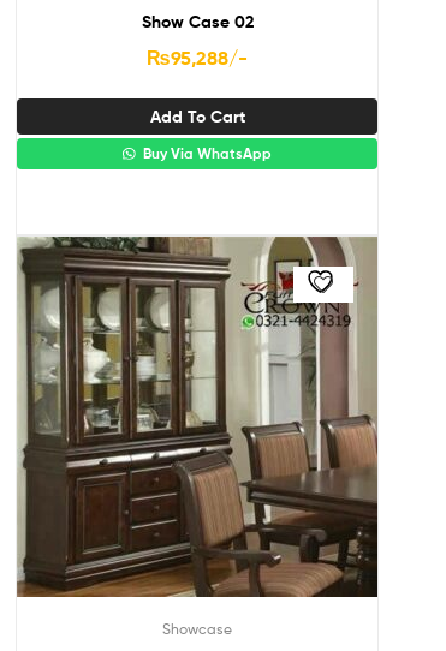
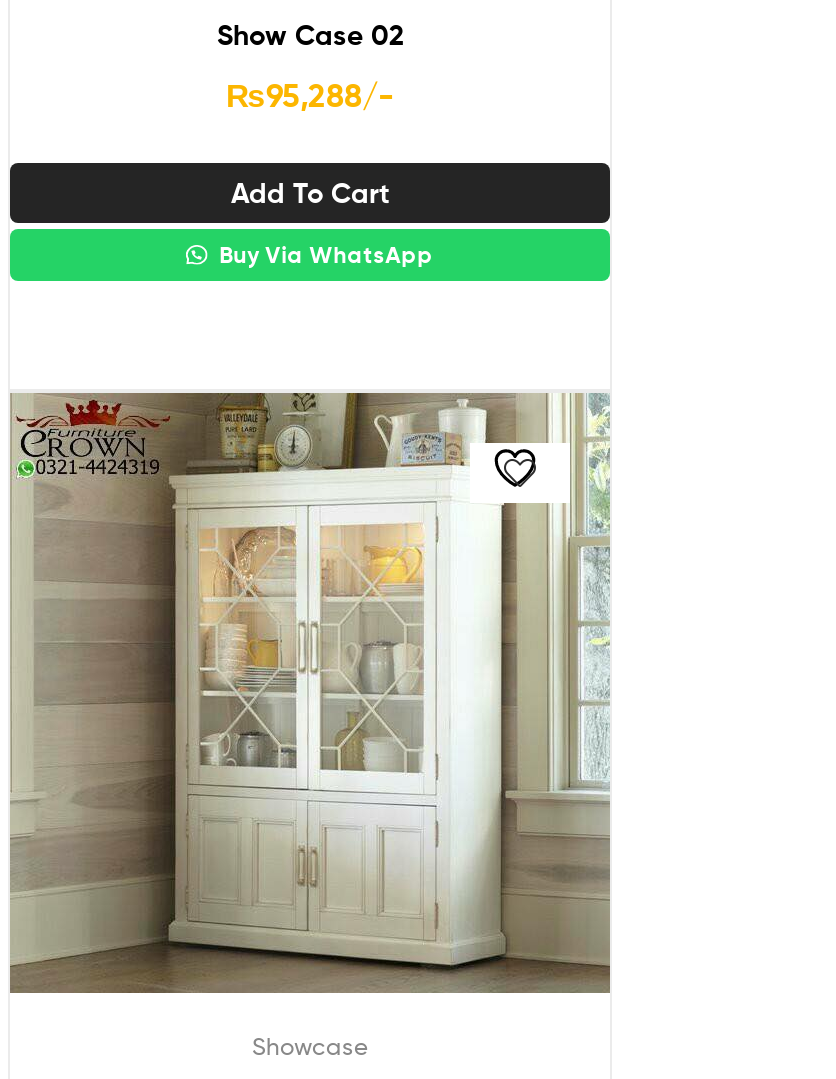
[18,237,379,598] [image] -> [14,391,612,995] [image]

